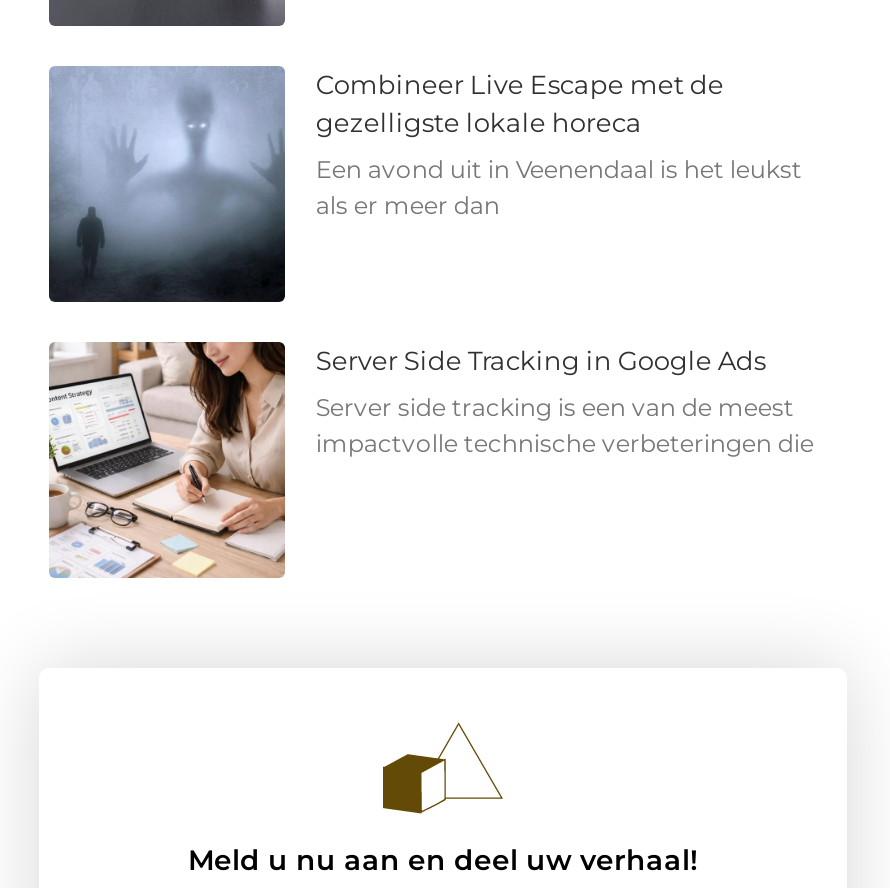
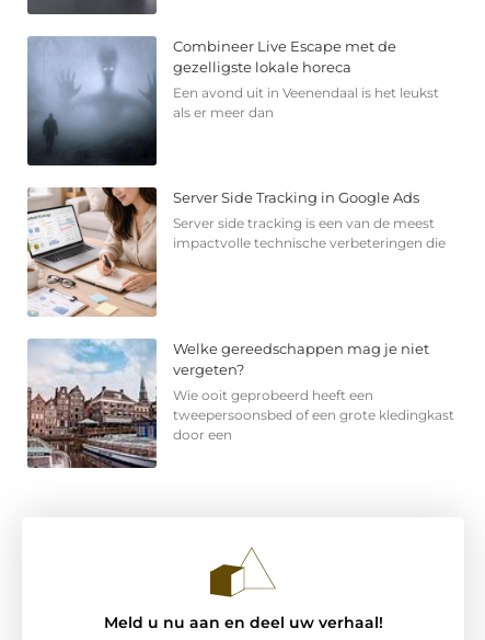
none -> [26,339,455,469] [image] | Welke gereedschappen mag je niet | vergeten? | Wie ooit geprobeerd heeft een | tweepersoonsbed of een grote kledingkast | door een

